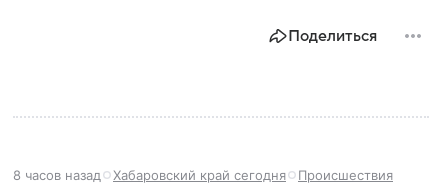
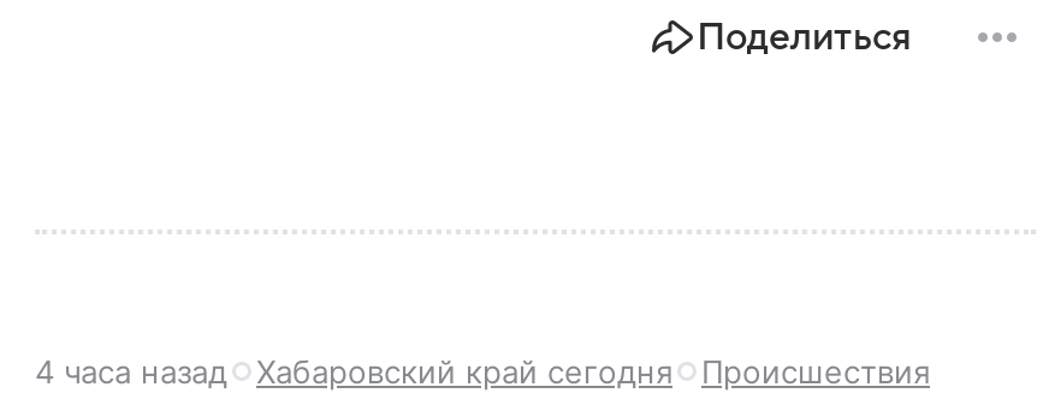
[13,167,393,183] 8 часов назад Хабаровский край сегодня Происшествия -> [35,351,930,390] 4 часа назад Хабаровский край сегодня Происшествия

